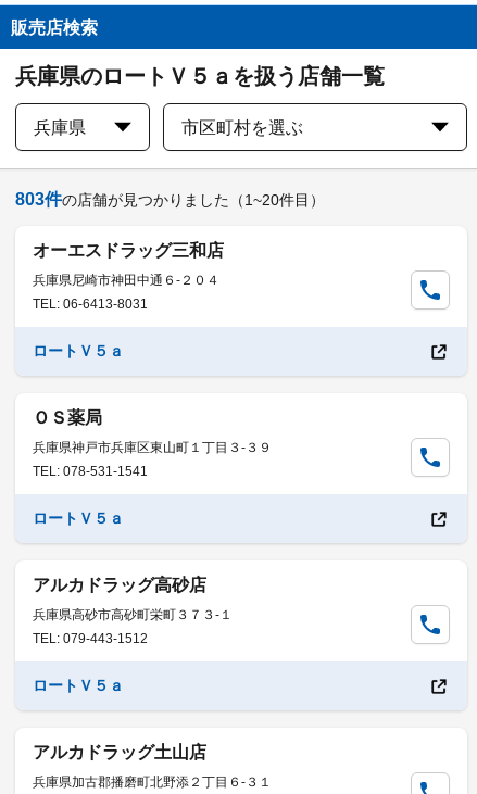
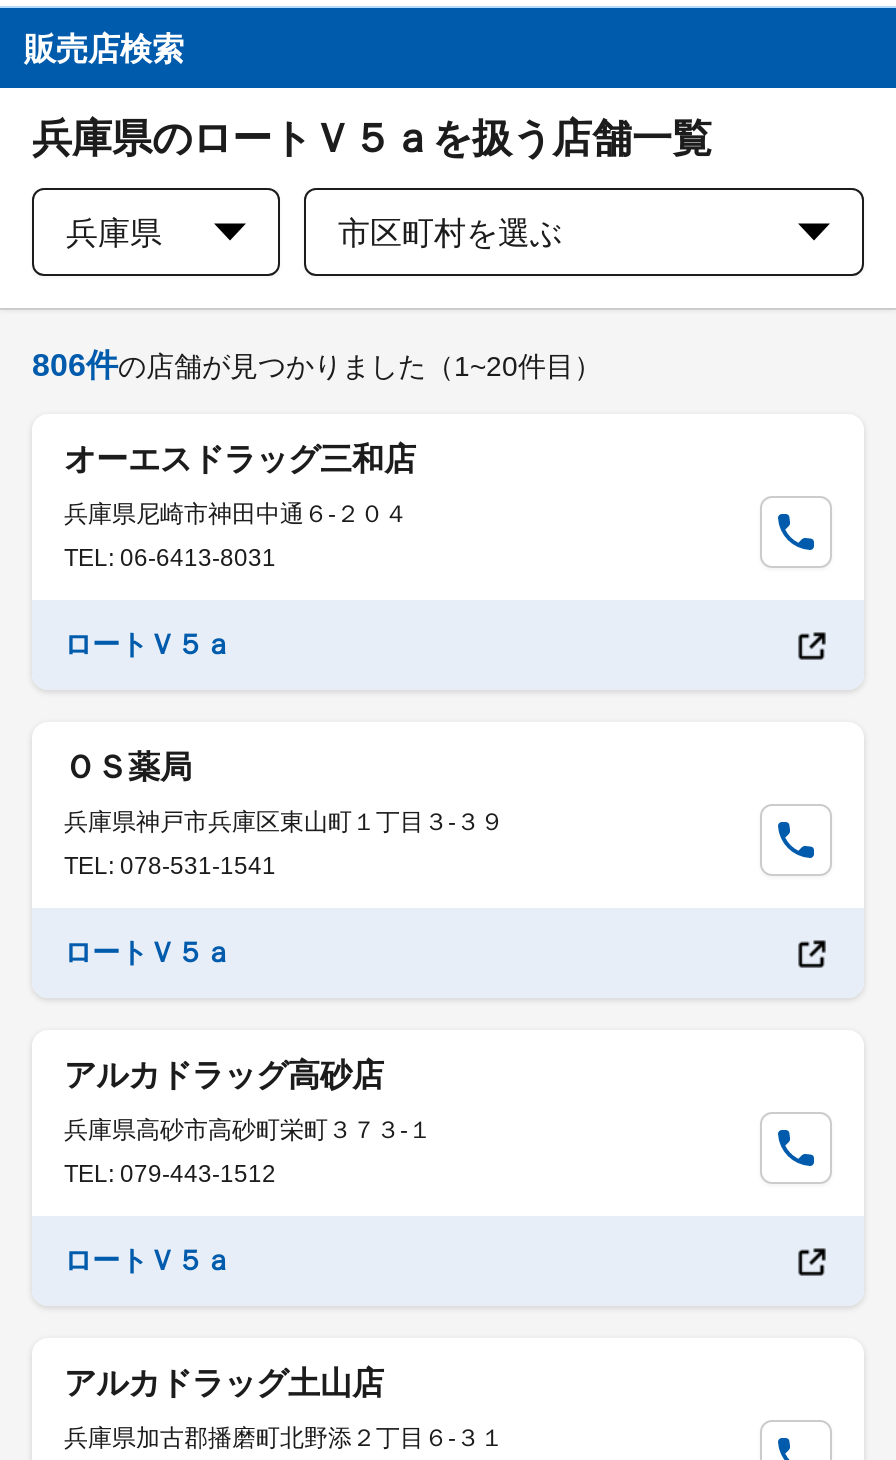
[15,190,325,209] 803件の店舗が見つかりました（1~20件目） -> [32,348,602,382] 806件の店舗が見つかりました（1~20件目）

